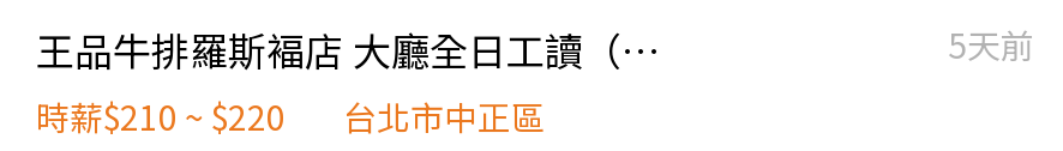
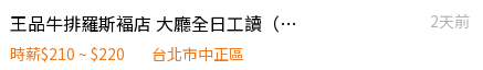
[948,21,1034,69] 5天前 -> [430,10,470,32] 2天前

